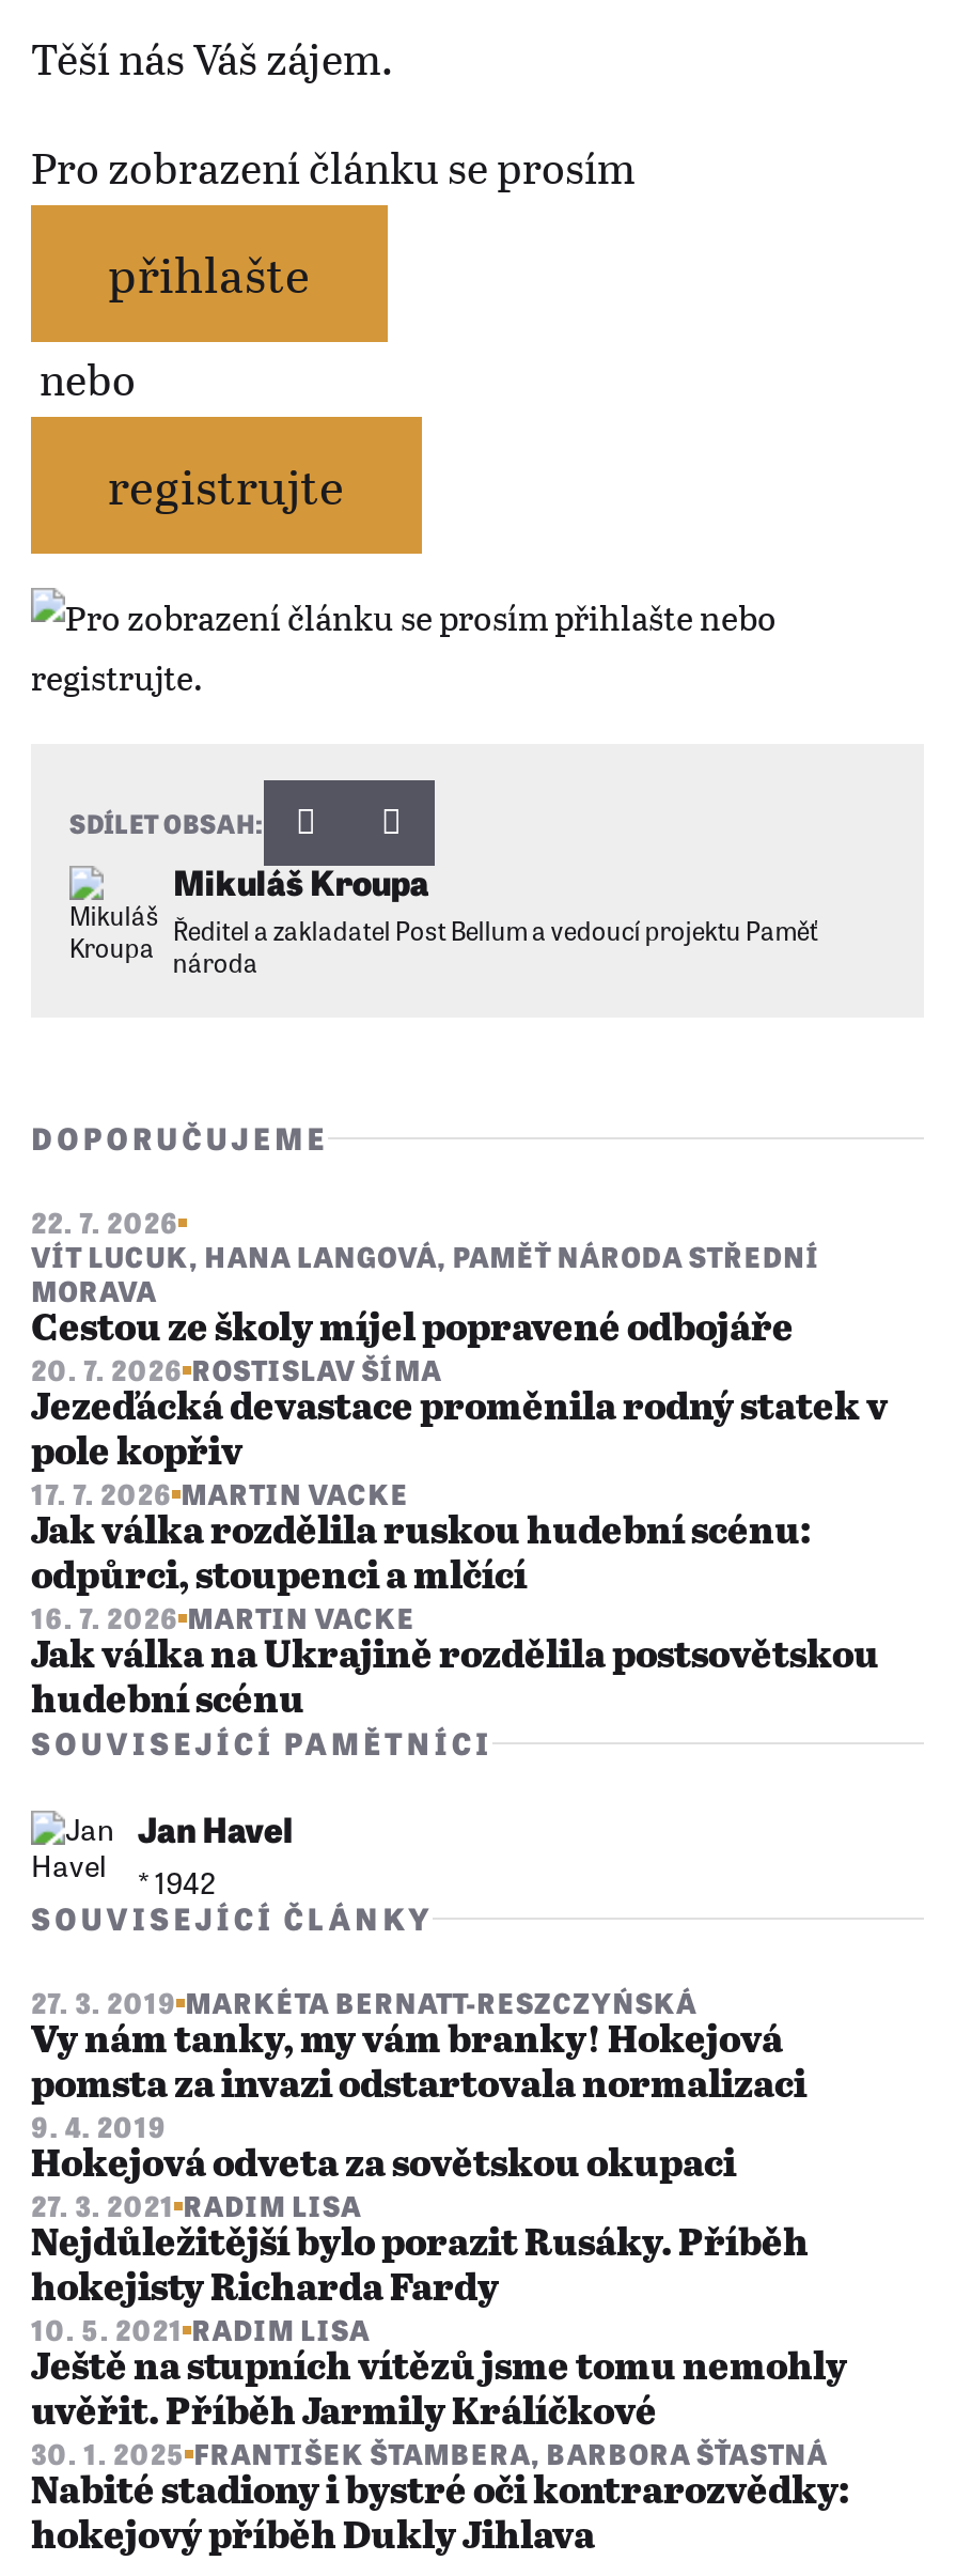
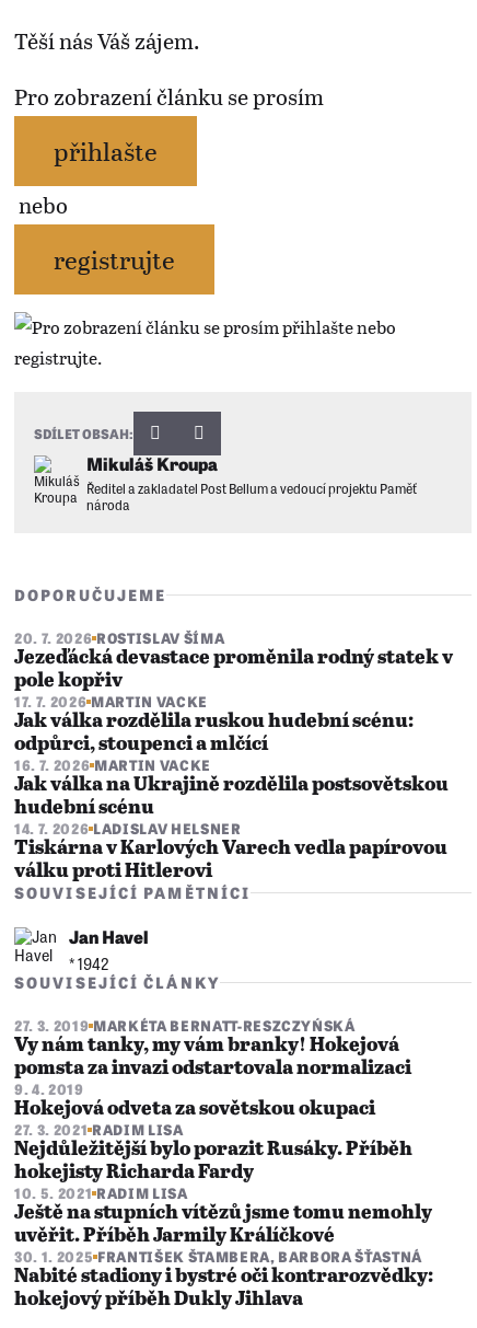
[31,1202,820,1351] 22. 7. 2026 | VÍT LUCUK, HANA LANGOVÁ, PAMĚŤ NÁRODA STŘEDNÍ | MORAVA | Cestou ze školy míjel popravené odbojáře -> none
moved [31,1349,888,1723] -> [14,628,453,819]: 20. 7. 2026 ROSTISLAV ŠÍMA | Jezeďácká devastace proměnila rodný statek v | pole kopřiv | ... | Jak válka na Ukrajině rozdělila postsovětskou | hudební scénu
none -> [14,818,447,883] 14. 7. 2026 LADISLAV HELSNER | Tiskárna v Karlových Varech vedla papírovou | válku proti Hitlerovi

